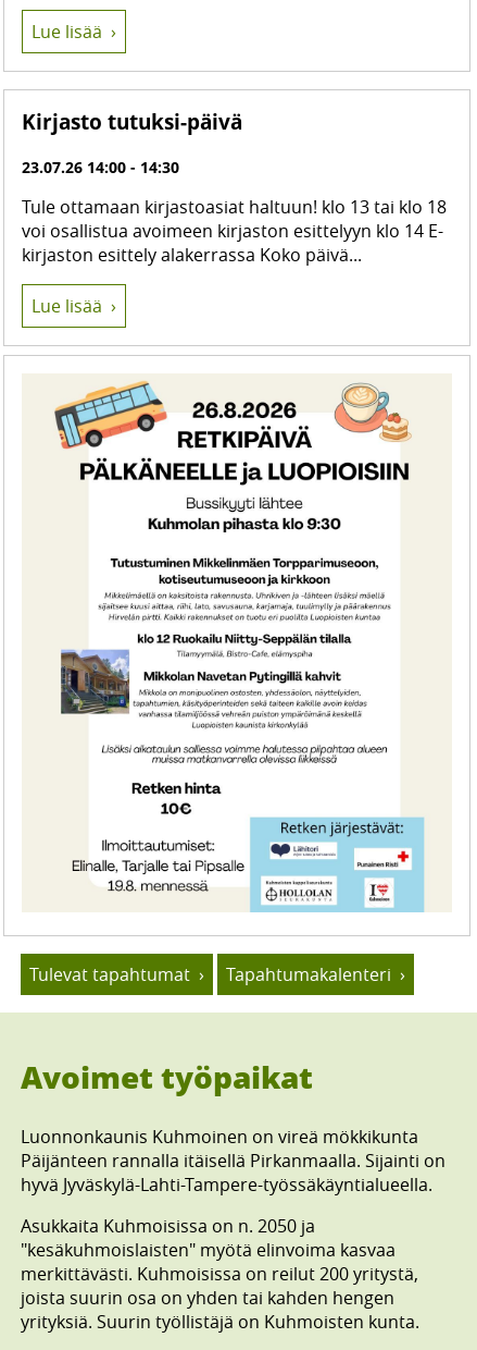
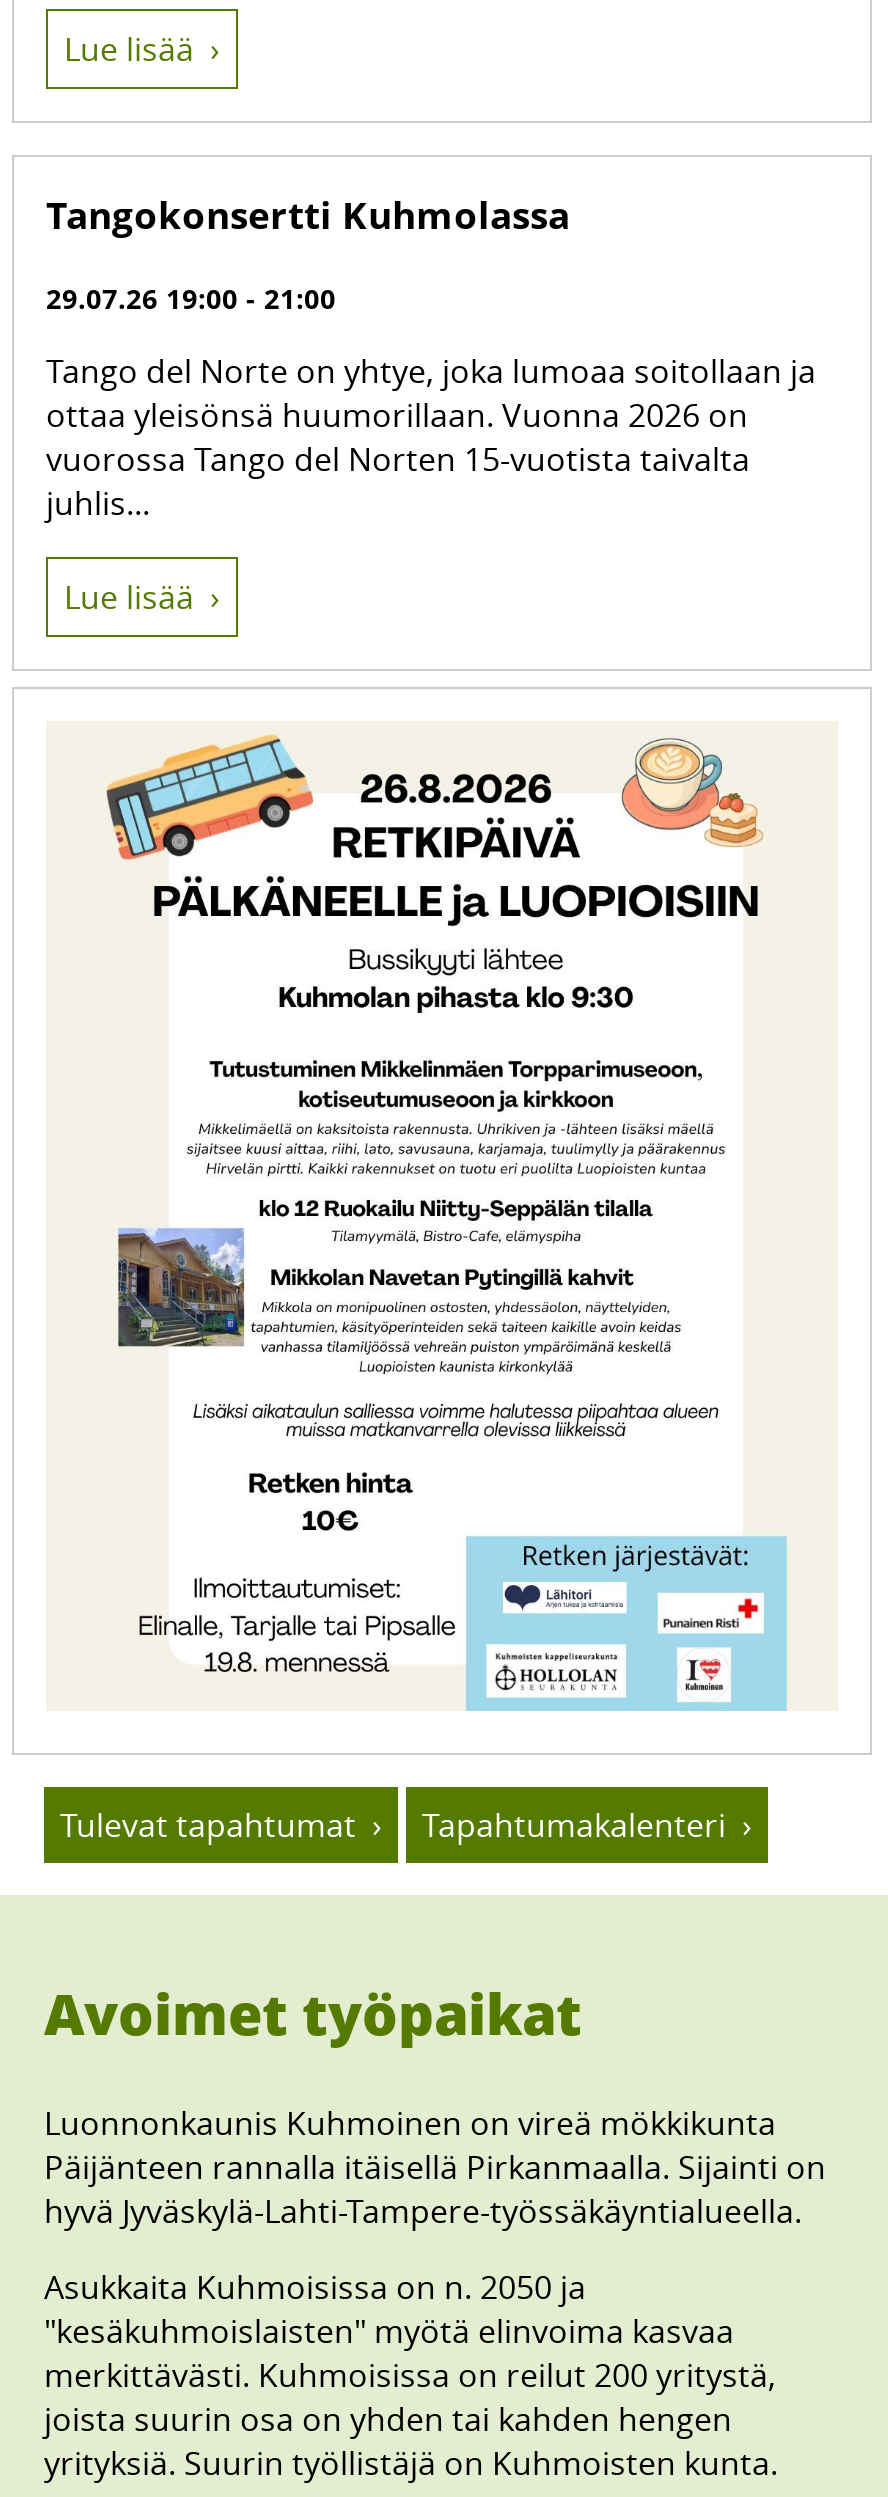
[22,108,242,137] Kirjasto tutuksi-päivä -> [46,190,570,242] Tangokonsertti Kuhmolassa
[22,157,179,178] 23.07.26 14:00 - 14:30 -> [46,279,336,317] 29.07.26 19:00 - 21:00
[22,195,447,267] Tule ottamaan kirjastoasiat haltuun! klo 13 tai klo 18 | voi osallistua avoimeen kirjaston esittelyyn klo 14 E- | kirjaston esittely alakerrassa Koko päivä... -> [46,349,816,525] Tango del Norte on yhtye, joka lumoaa soitollaan ja | ottaa yleisönsä huumorillaan. Vuonna 2026 on | vuorossa Tango del Norten 15-vuotista taivalta | juhlis...

